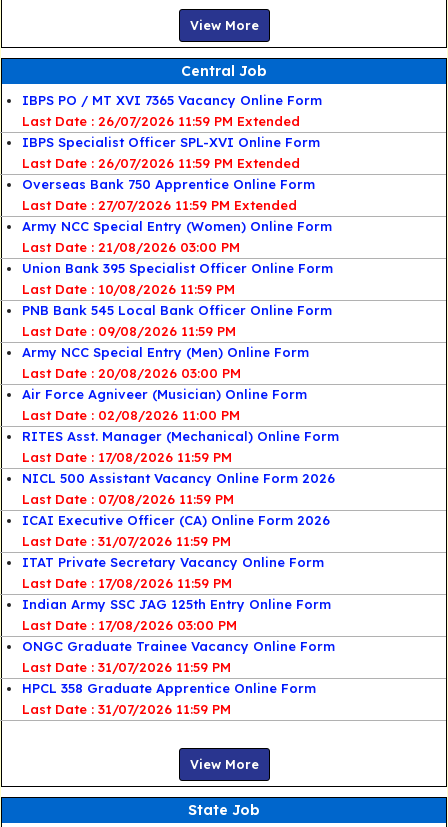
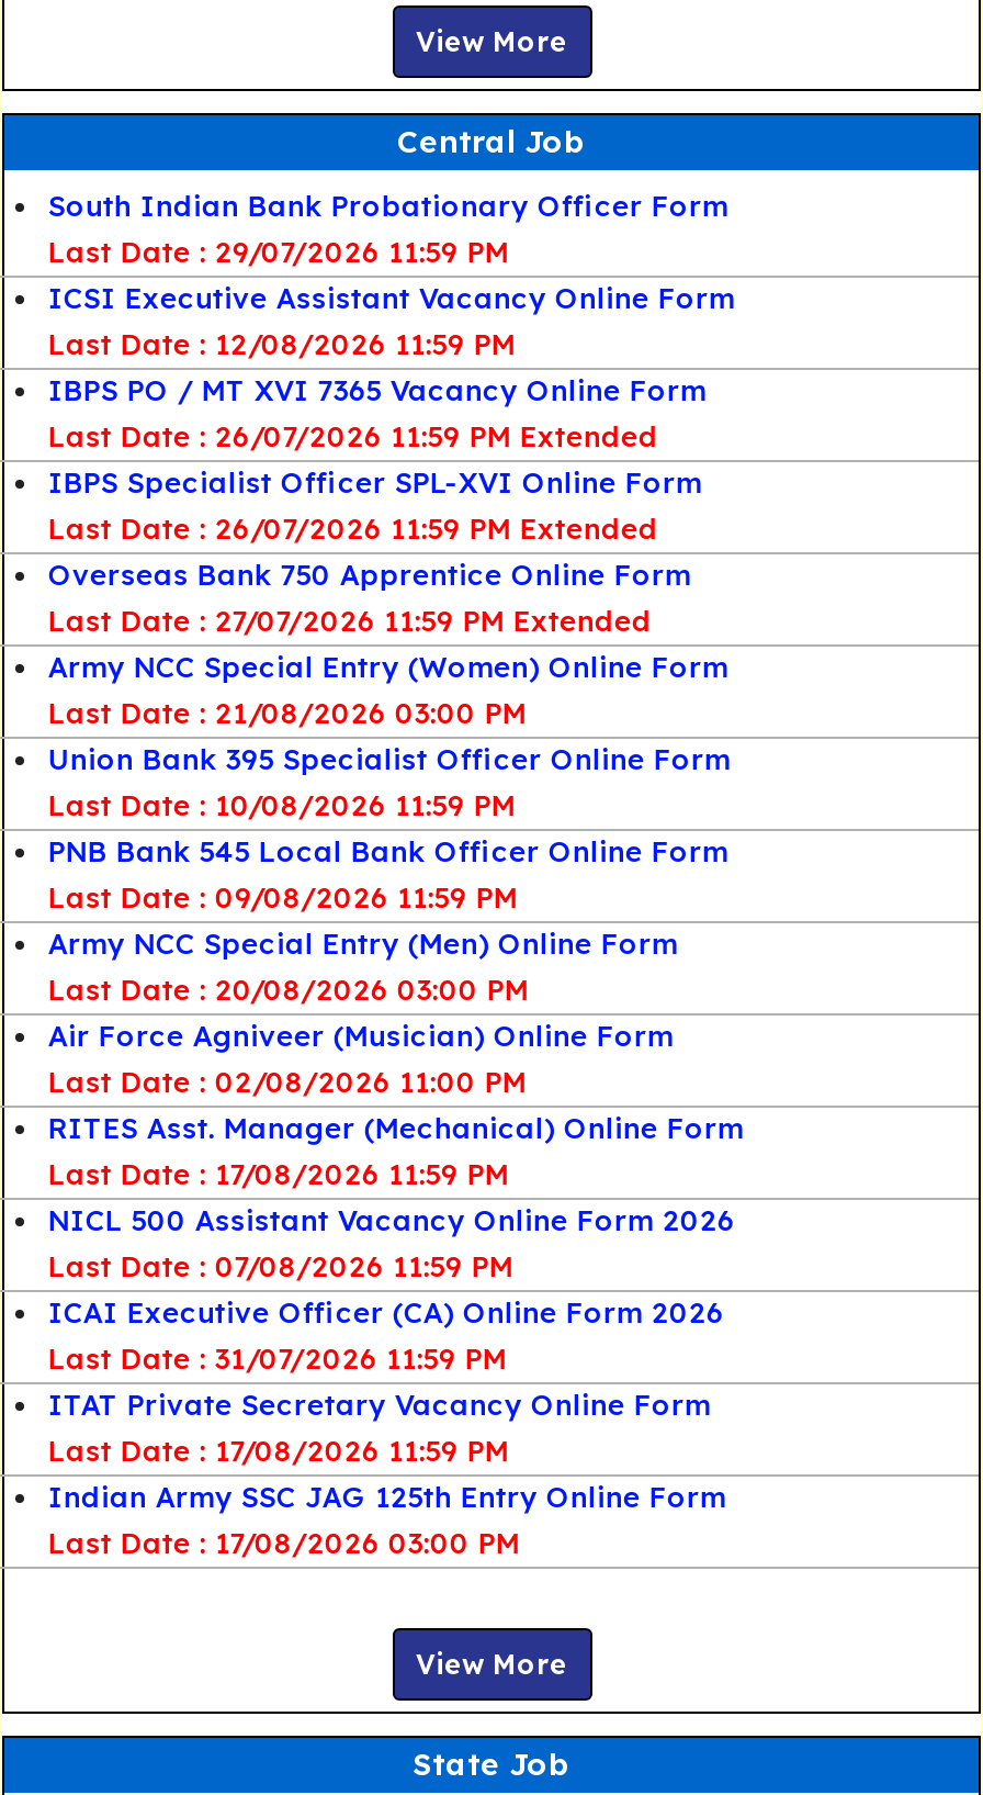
none -> [48,188,735,362] South Indian Bank Probationary Officer Form | Last Date : 29/07/2026 11:59 PM | ICSI Executive Assistant Vacancy Online Form | Last Date : 12/08/2026 11:59 PM
moved [22,92,339,633] -> [48,373,744,1561]: IBPS PO / MT XVI 7365 Vacancy Online Form | Last Date : 26/07/2026 11:59 PM Extended | IBPS Specialist Officer SPL-XVI Online Form | ... | Indian Army SSC JAG 125th Entry Online Form | Last Date : 17/08/2026 03:00 PM
[22,638,335,717] ONGC Graduate Trainee Vacancy Online Form | Last Date : 31/07/2026 11:59 PM | HPCL 358 Graduate Apprentice Online Form | Last Date : 31/07/2026 11:59 PM -> none

